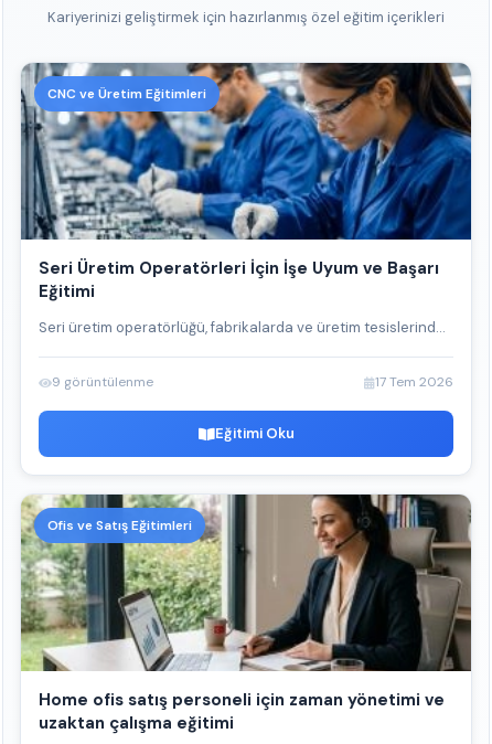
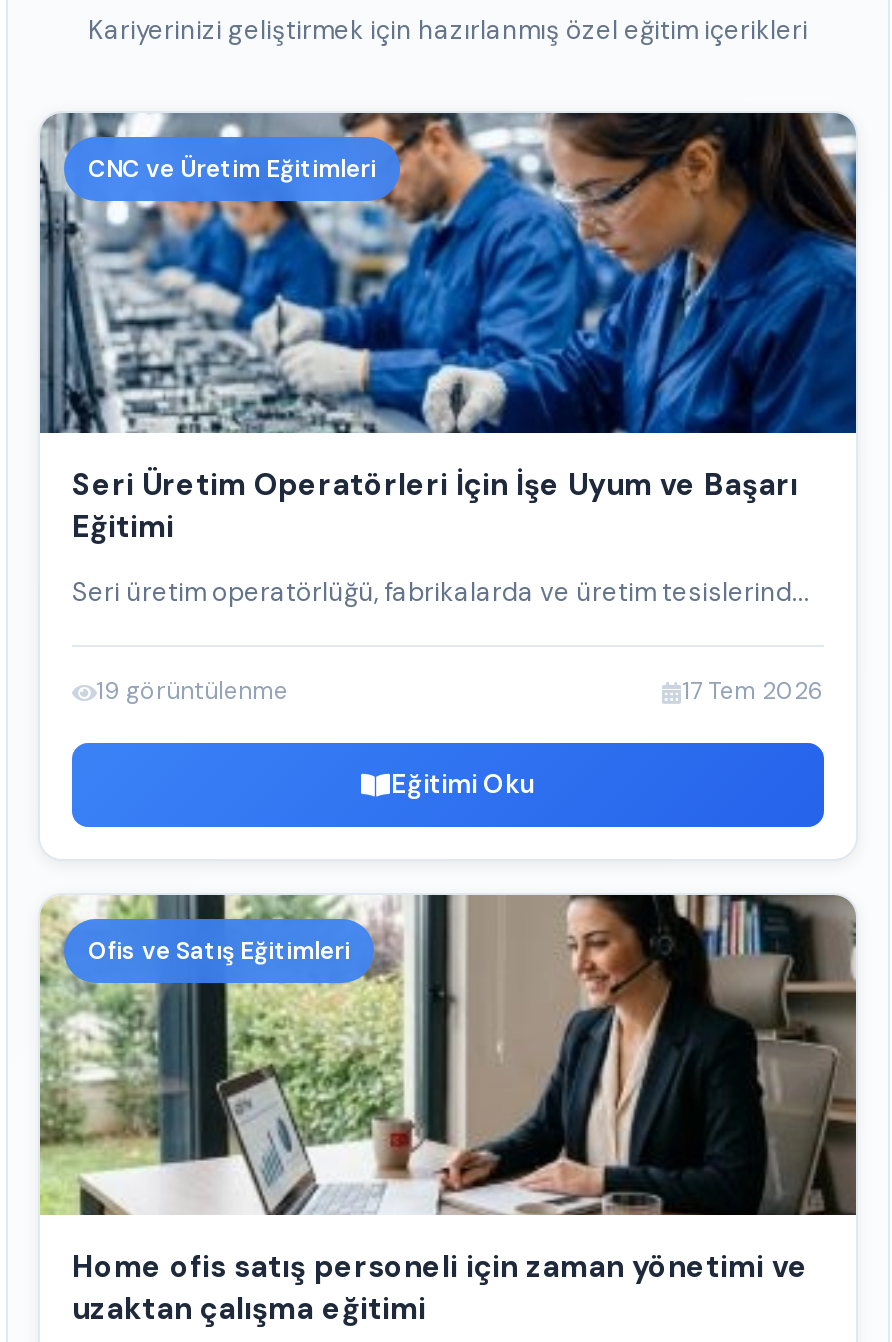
[52,374,153,391] 9 görüntülenme -> [96,676,288,708] 19 görüntülenme

